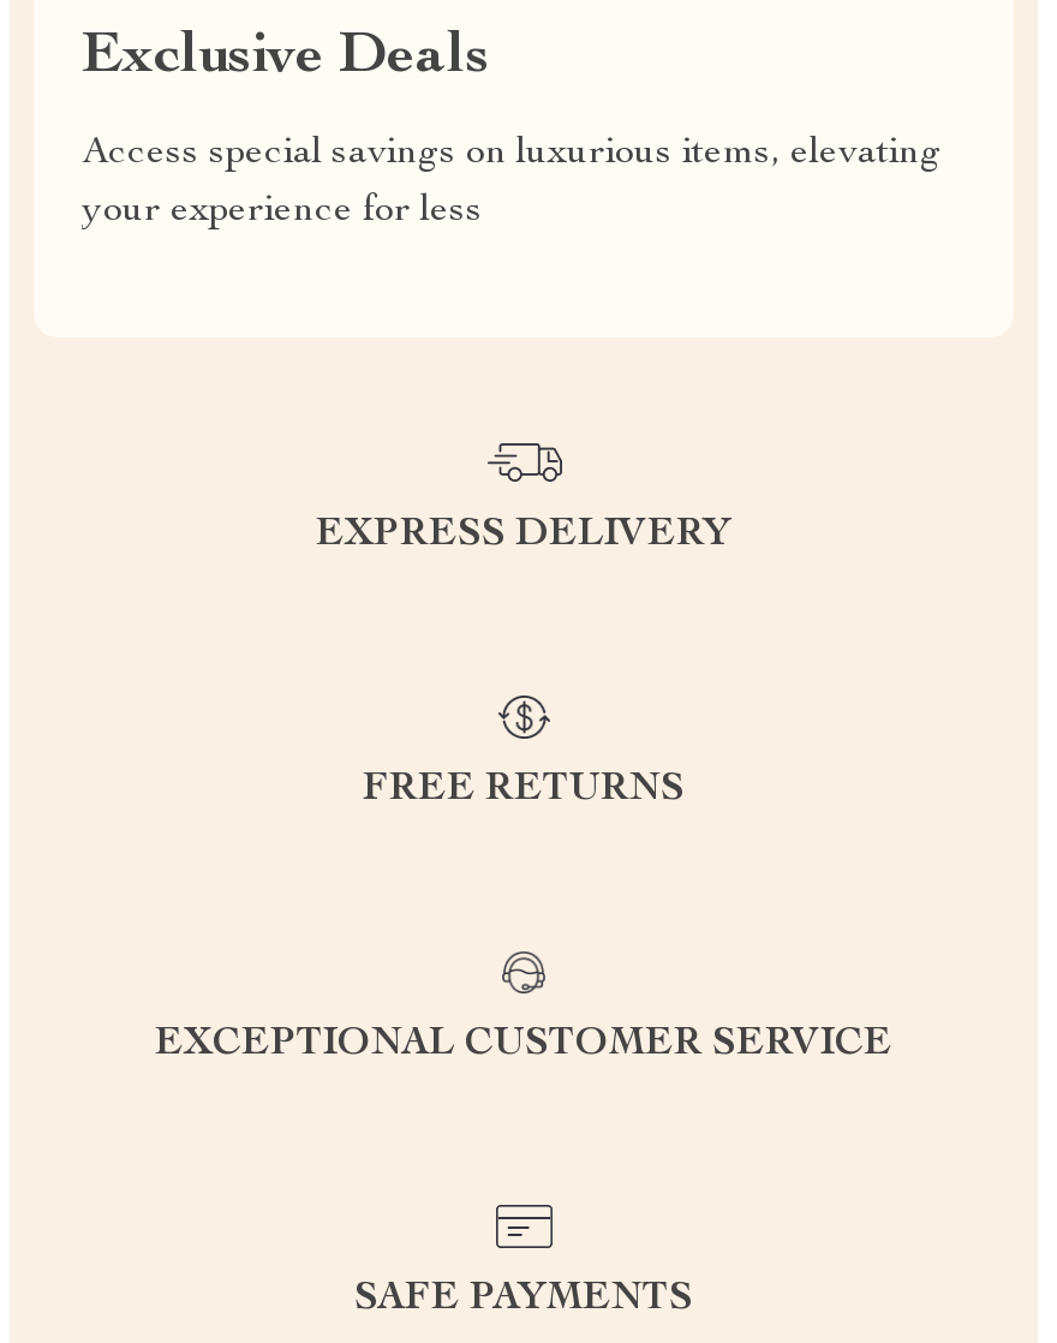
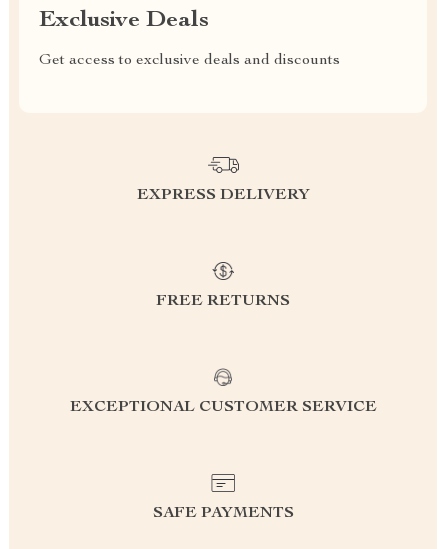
[82,136,942,232] Access special savings on luxurious items, elevating | your experience for less -> [39,53,340,69] Get access to exclusive deals and discounts

